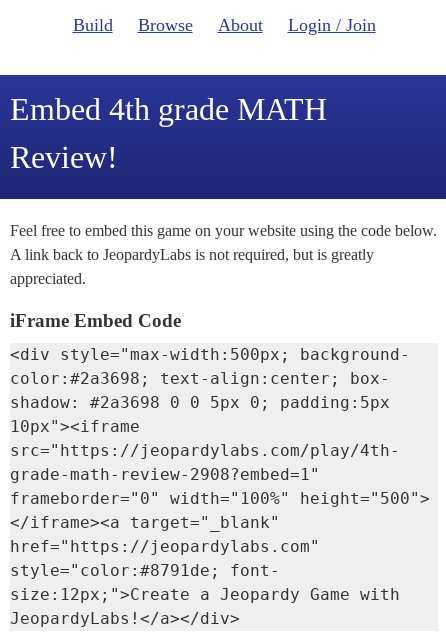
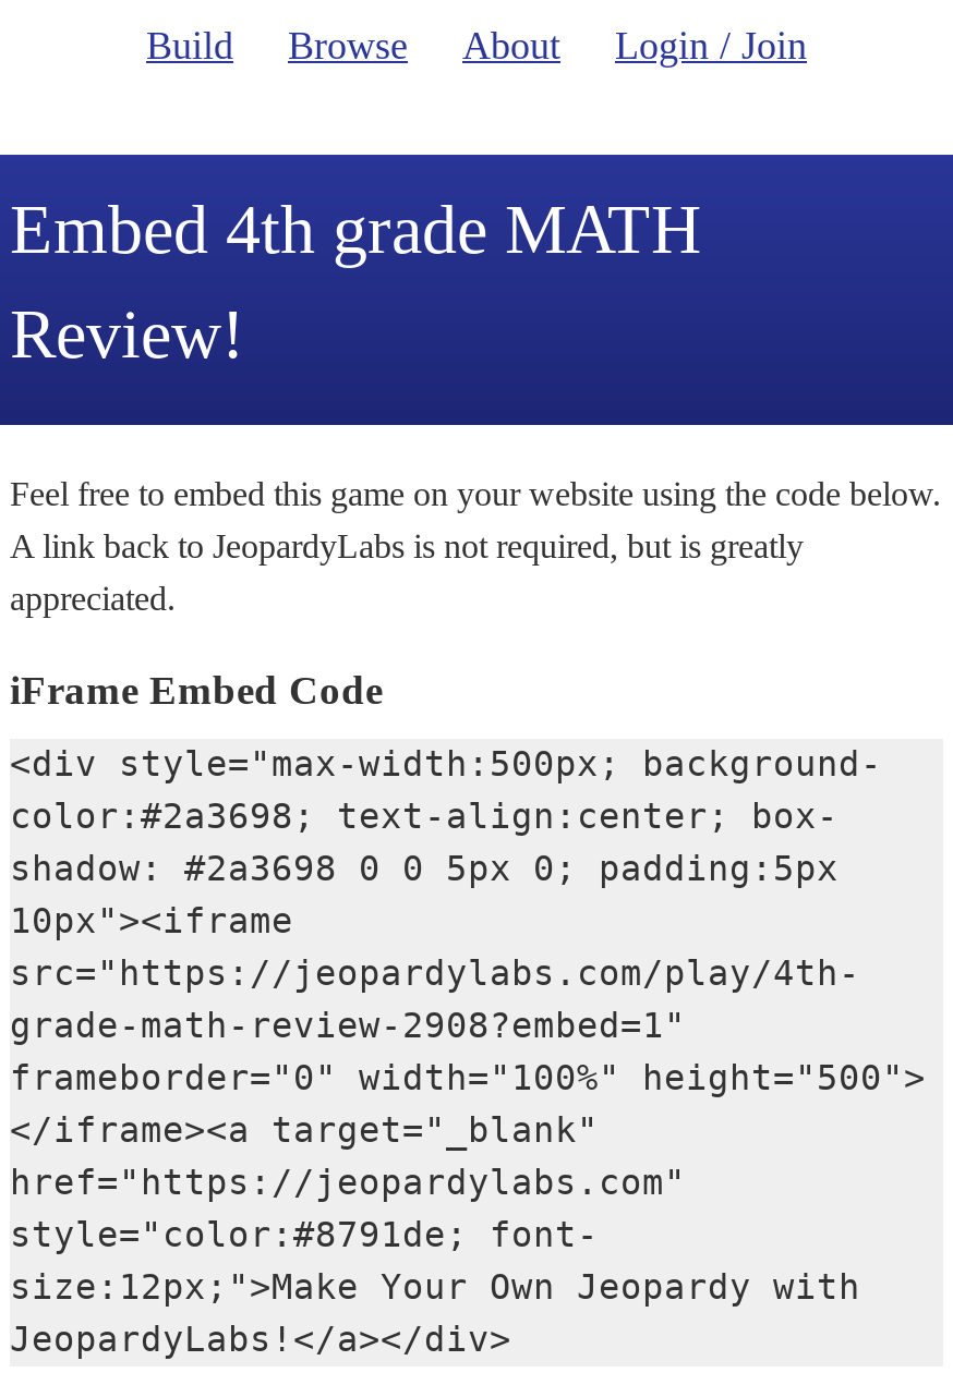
[10,585,400,604] size:12px;">Create a Jeopardy Game with -> [10,1266,860,1308] size:12px;">Make Your Own Jeopardy with

